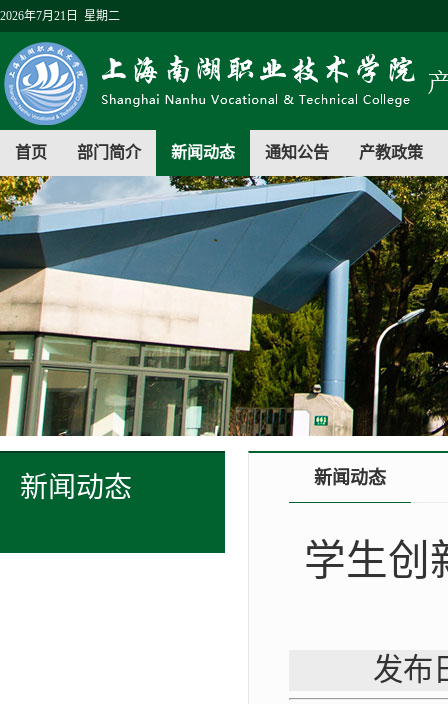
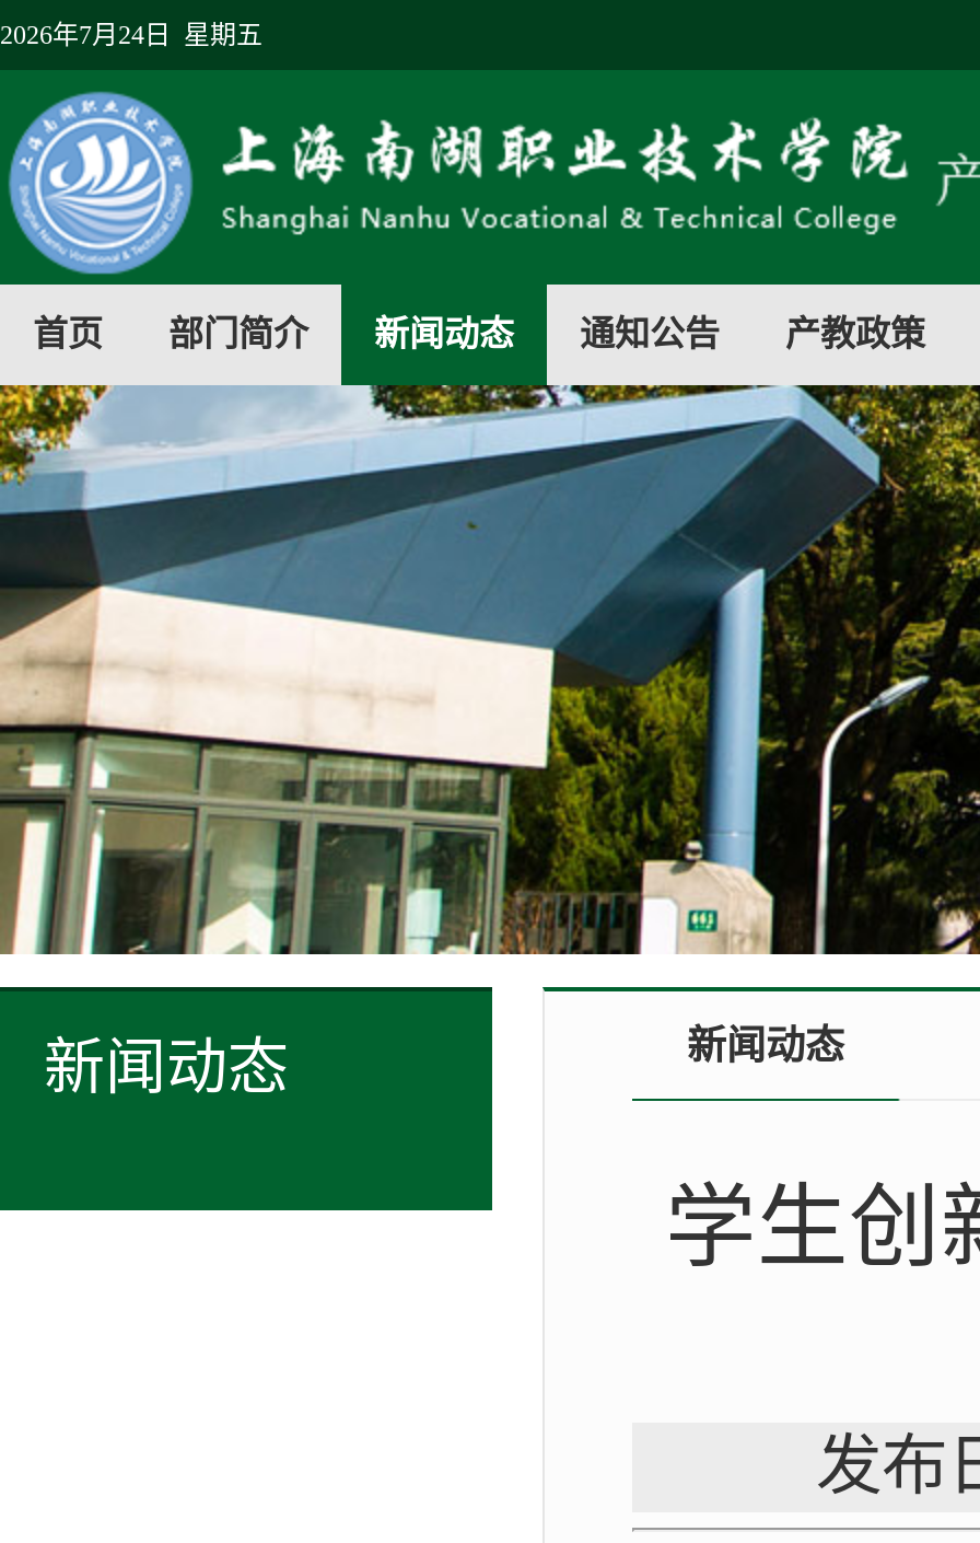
[0,9,120,23] 2026年7月21日 星期二 -> [0,20,262,50] 2026年7月24日 星期五

